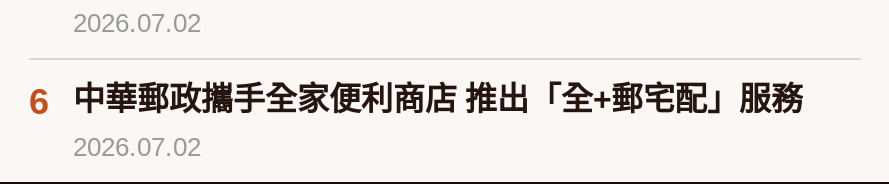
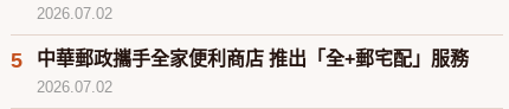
[29,82,803,122] 6 中華郵政攜手全家便利商店 推出「全+郵宅配」服務 -> [11,48,469,72] 5 中華郵政攜手全家便利商店 推出「全+郵宅配」服務

